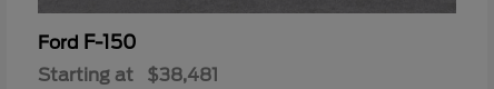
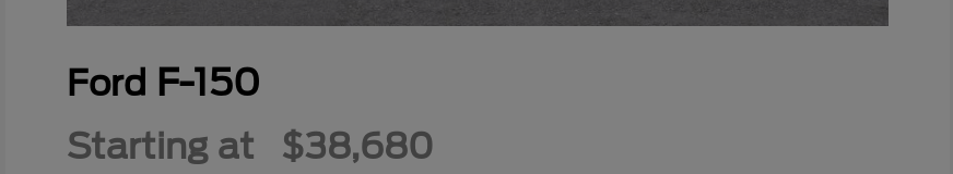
[38,64,218,85] Starting at $38,481 -> [67,126,434,167] Starting at $38,680

